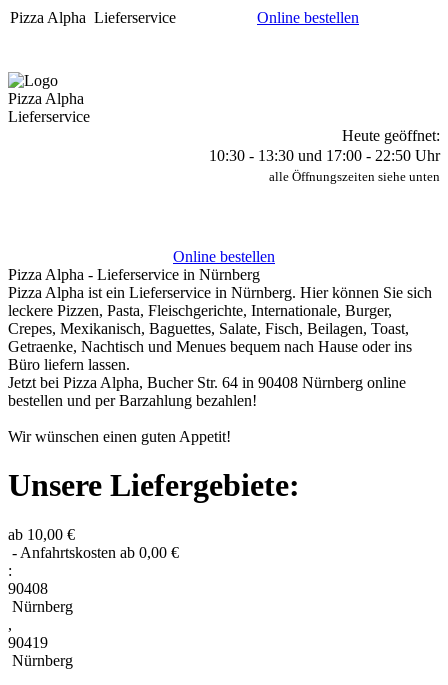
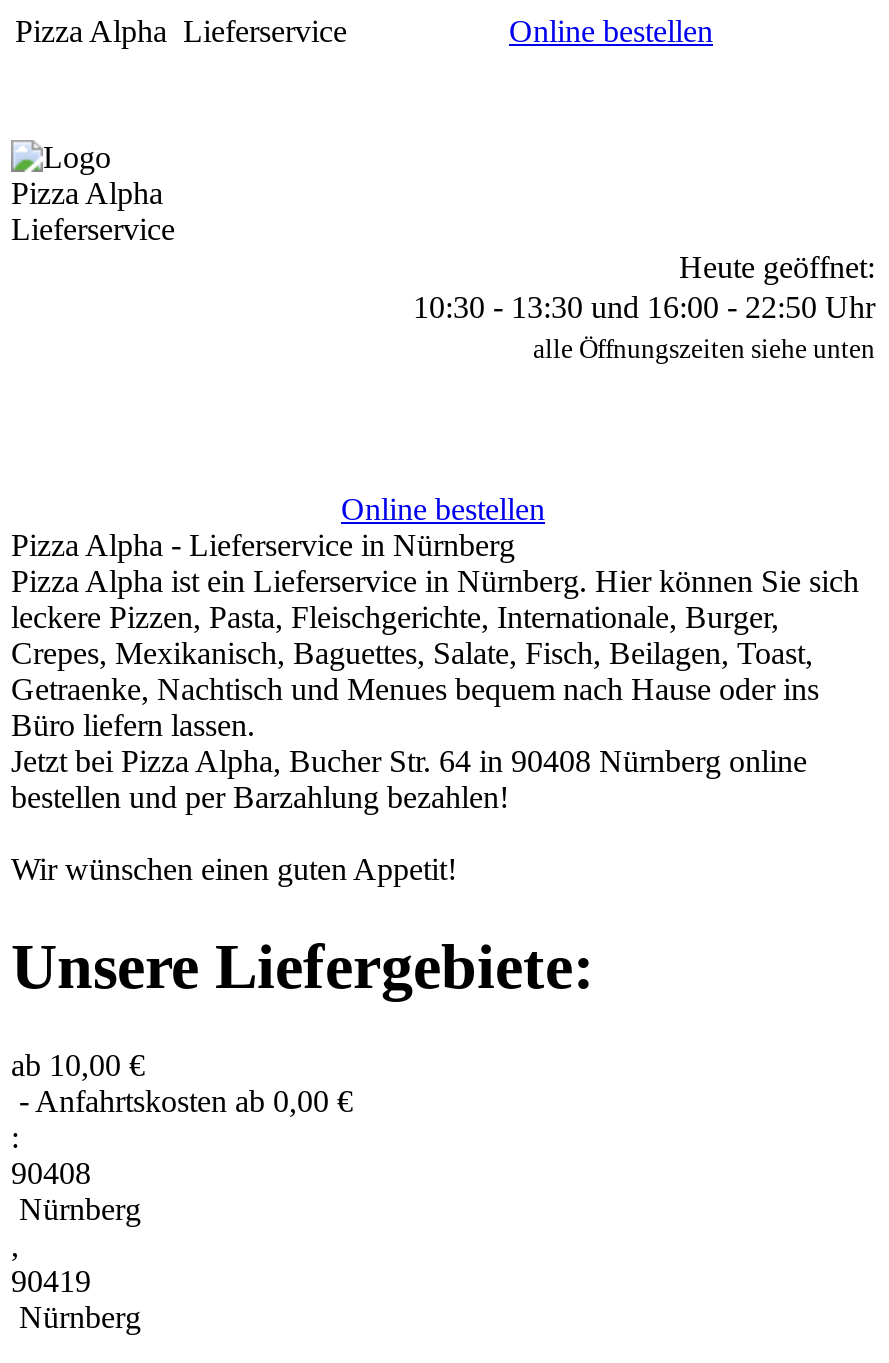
[209,147,440,164] 10:30 - 13:30 und 17:00 - 22:50 Uhr -> [413,290,875,324] 10:30 - 13:30 und 16:00 - 22:50 Uhr

